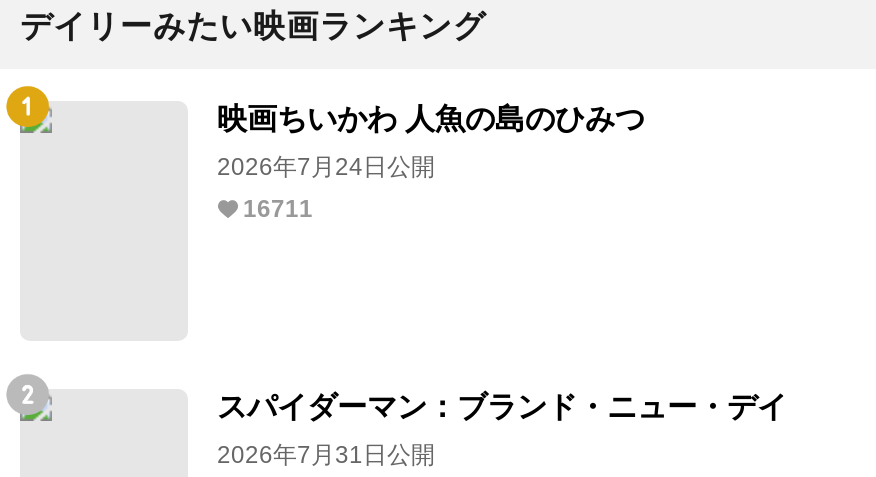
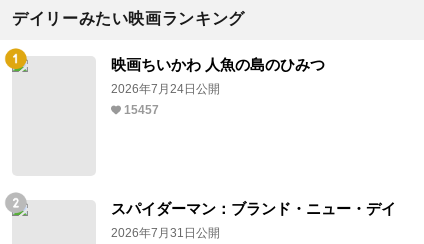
[243,195,313,223] 16711 -> [123,103,158,117] 15457

